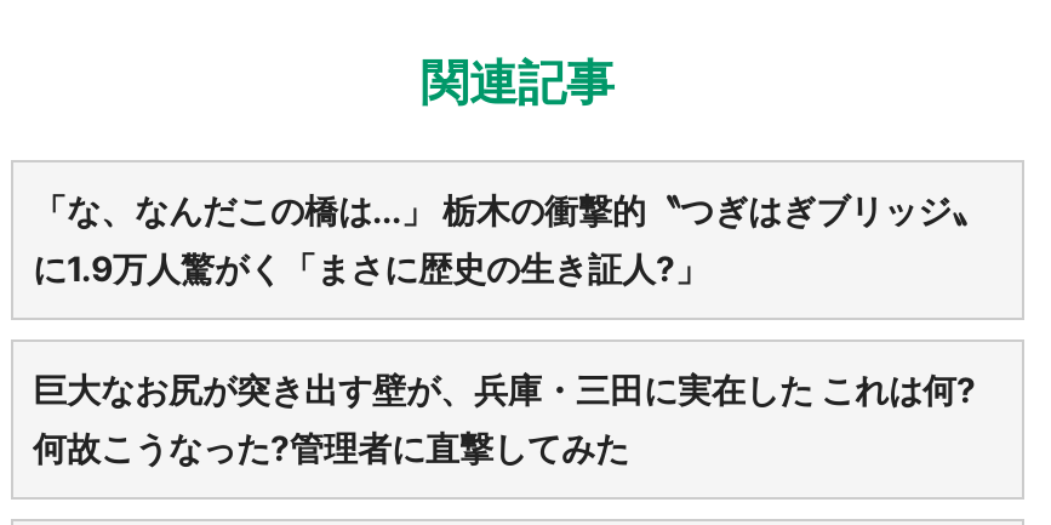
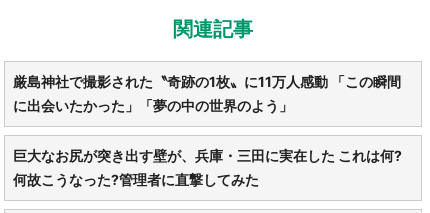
[33,190,986,289] 「な、なんだこの橋は...」 栃木の衝撃的〝つぎはぎブリッジ〟 | に1.9万人驚がく「まさに歴史の生き証人?」 -> [13,73,401,114] 厳島神社で撮影された〝奇跡の1枚〟に11万人感動 「この瞬間 | に出会いたかった」「夢の中の世界のよう」

